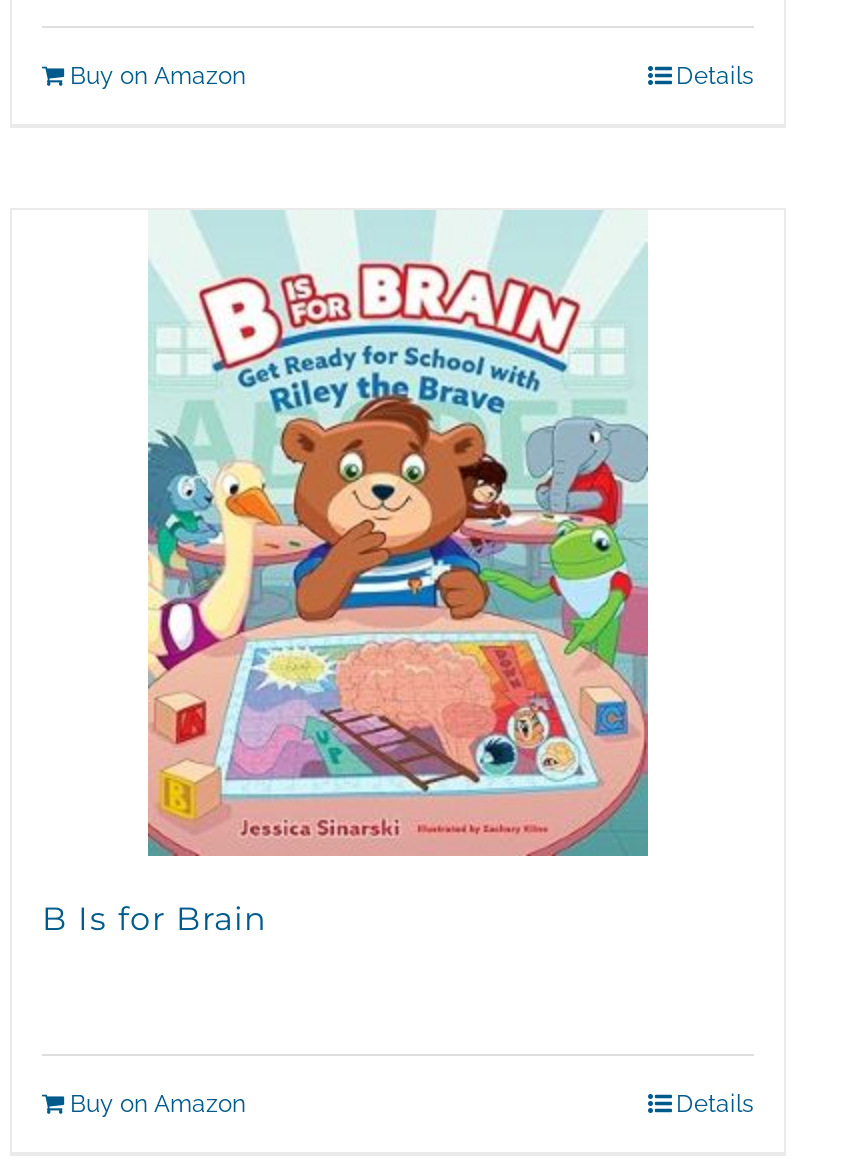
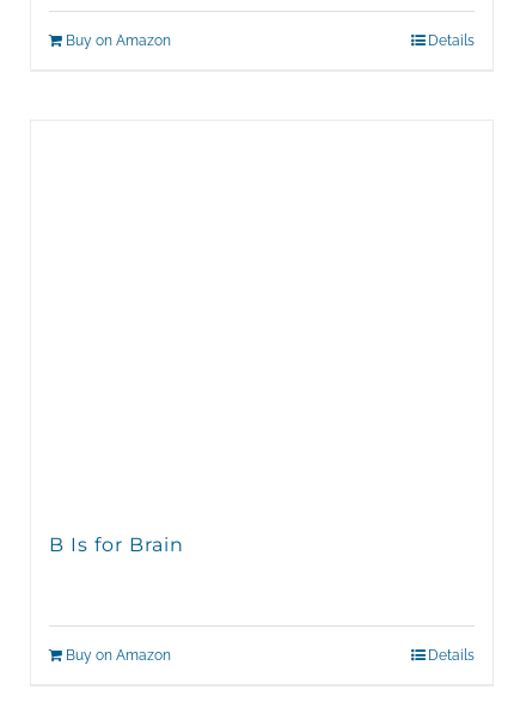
[146,210,650,858] [image] -> none

